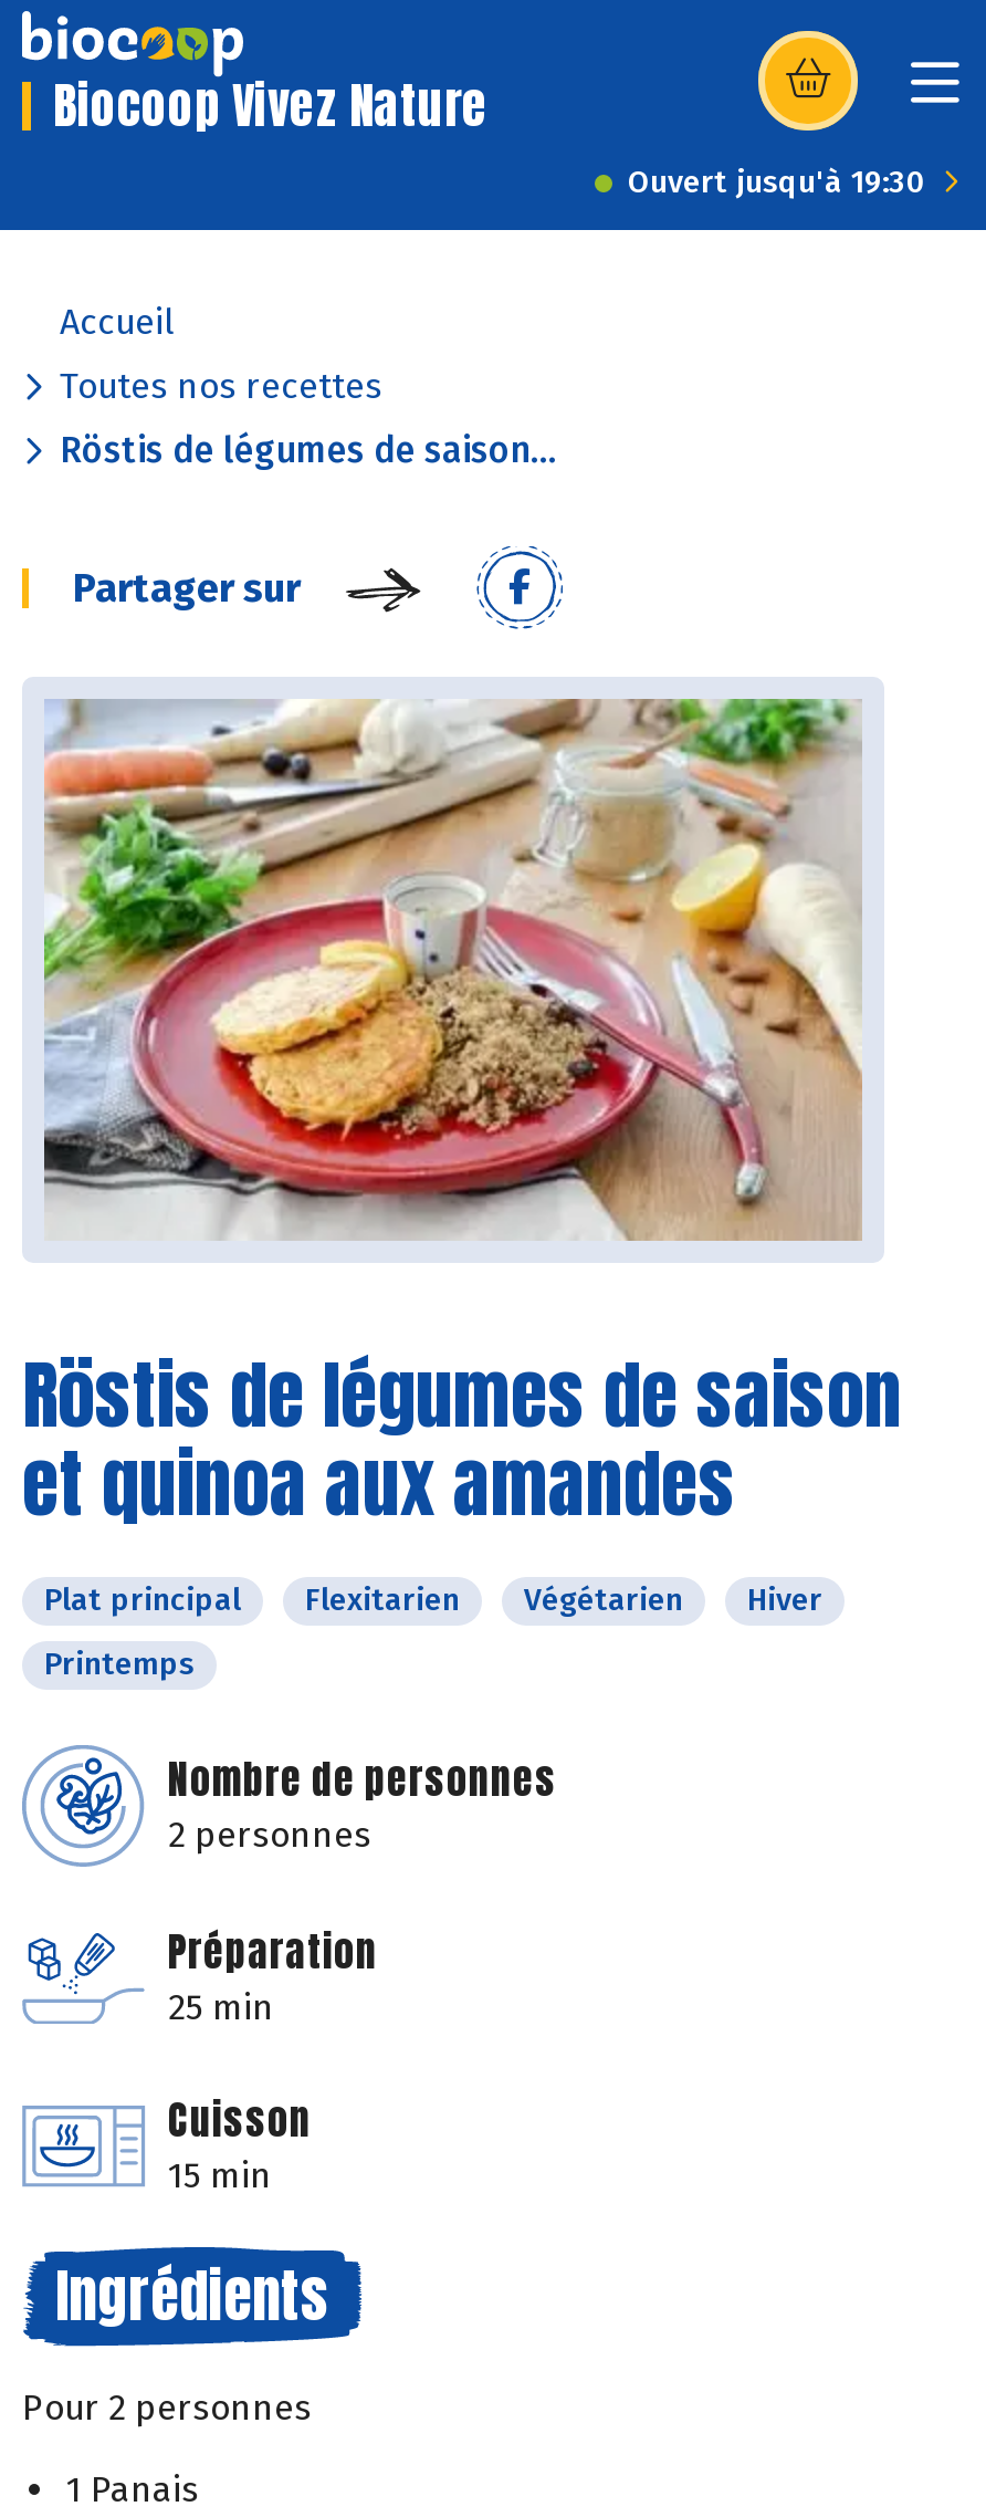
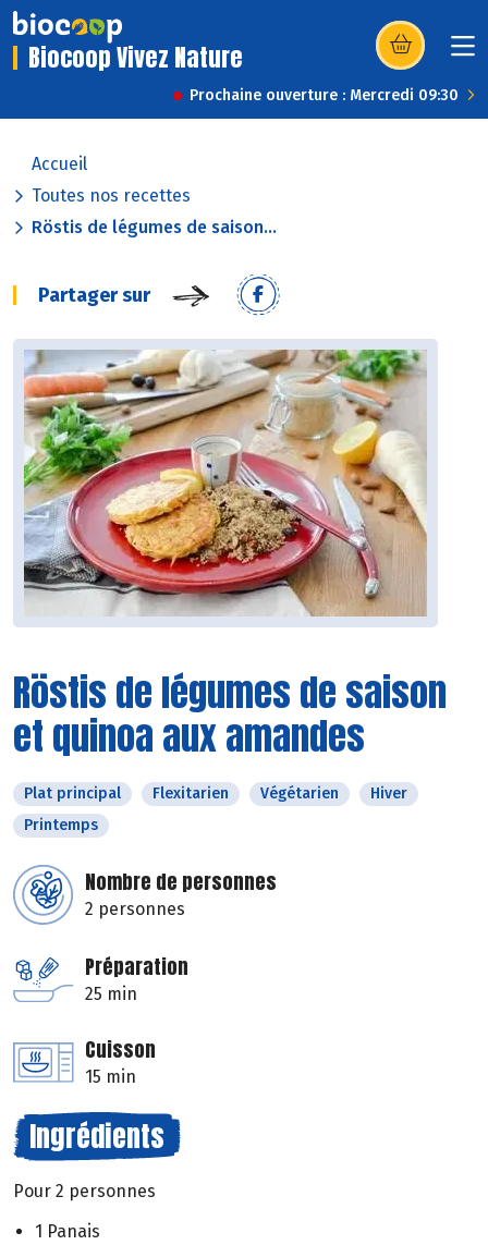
[628,164,926,201] Ouvert jusqu'à 19:30 -> [190,86,459,105] Prochaine ouverture : Mercredi 09:30

